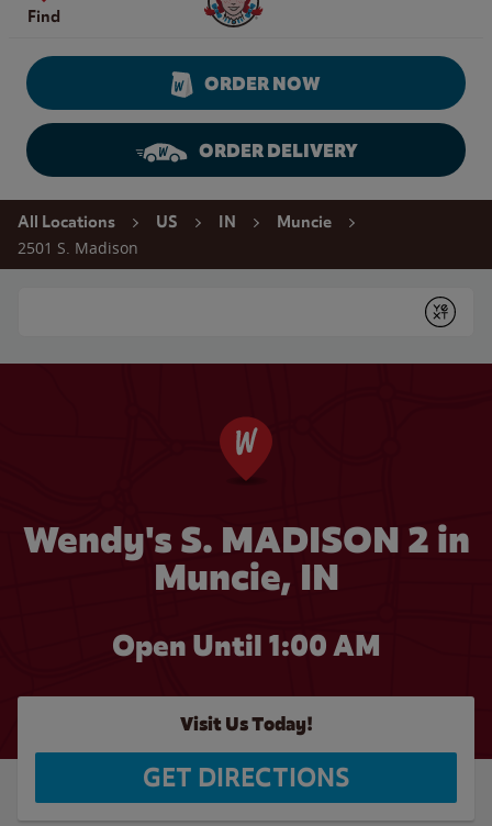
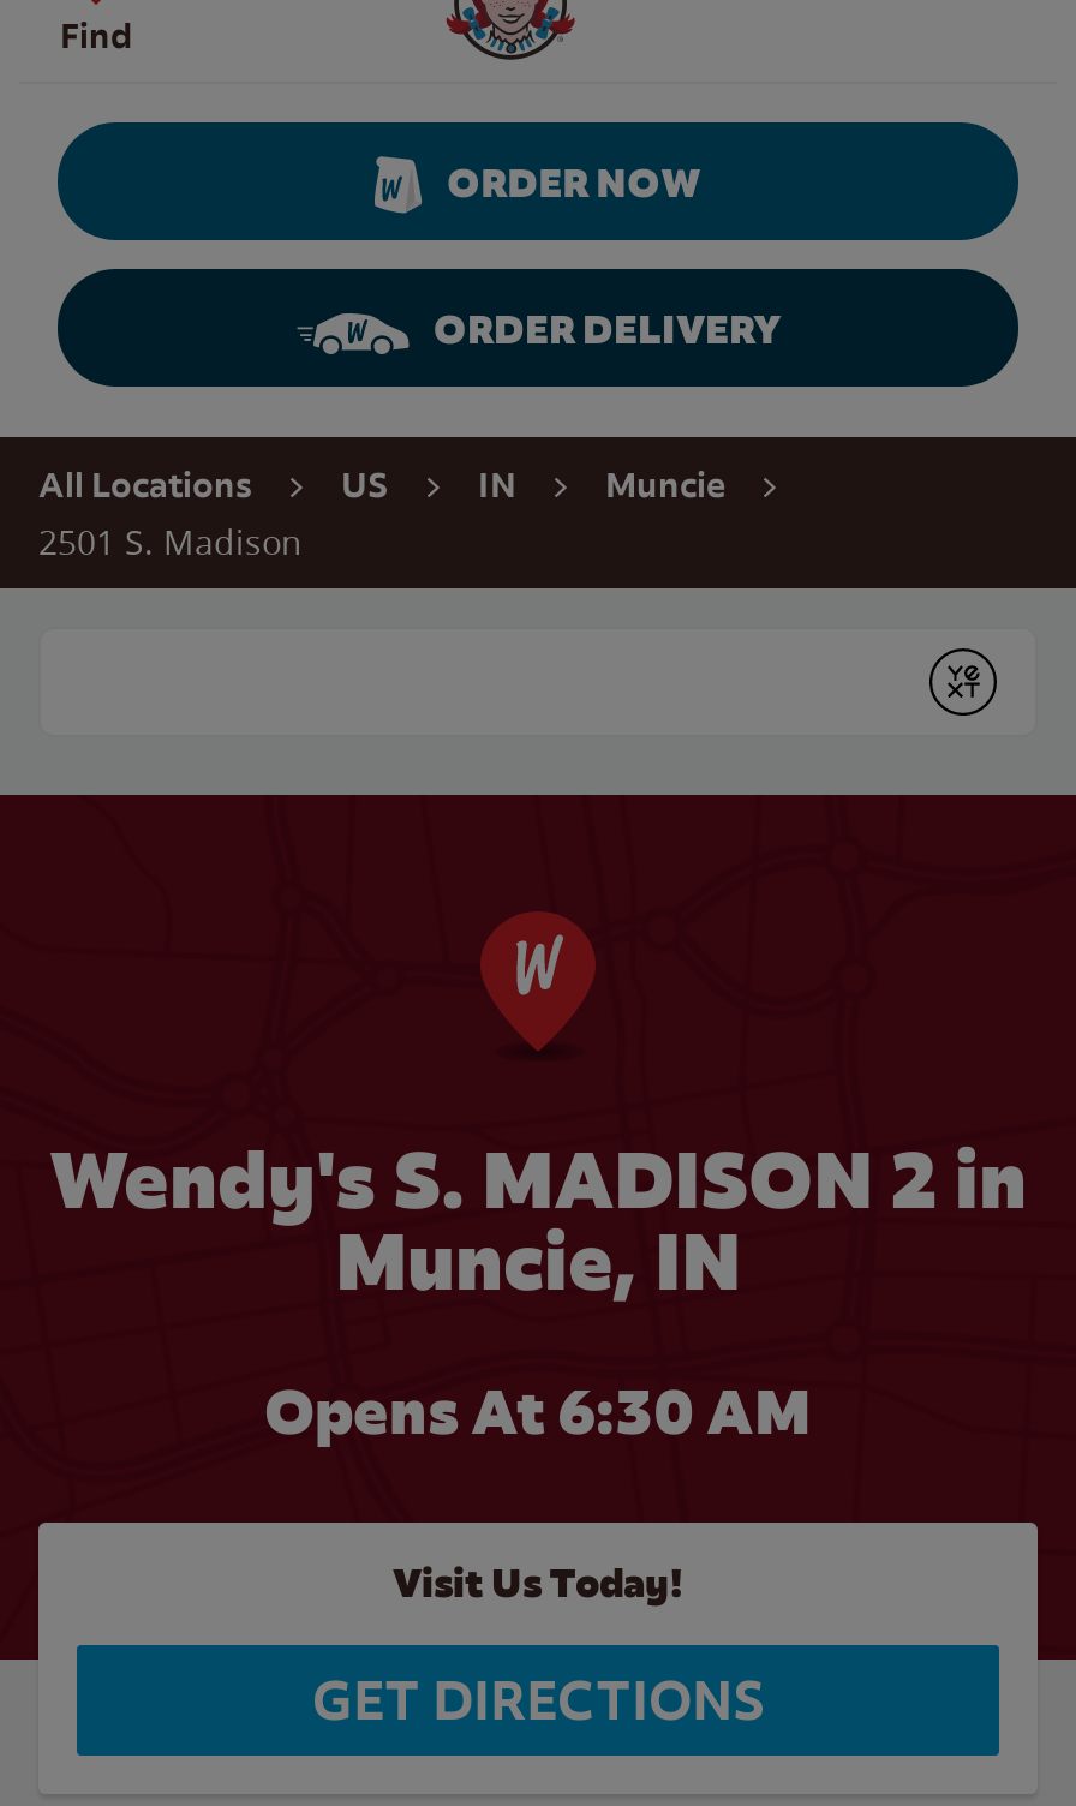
[111,627,381,665] Open Until 1:00 AM -> [264,1371,812,1453] Opens At 6:30 AM

